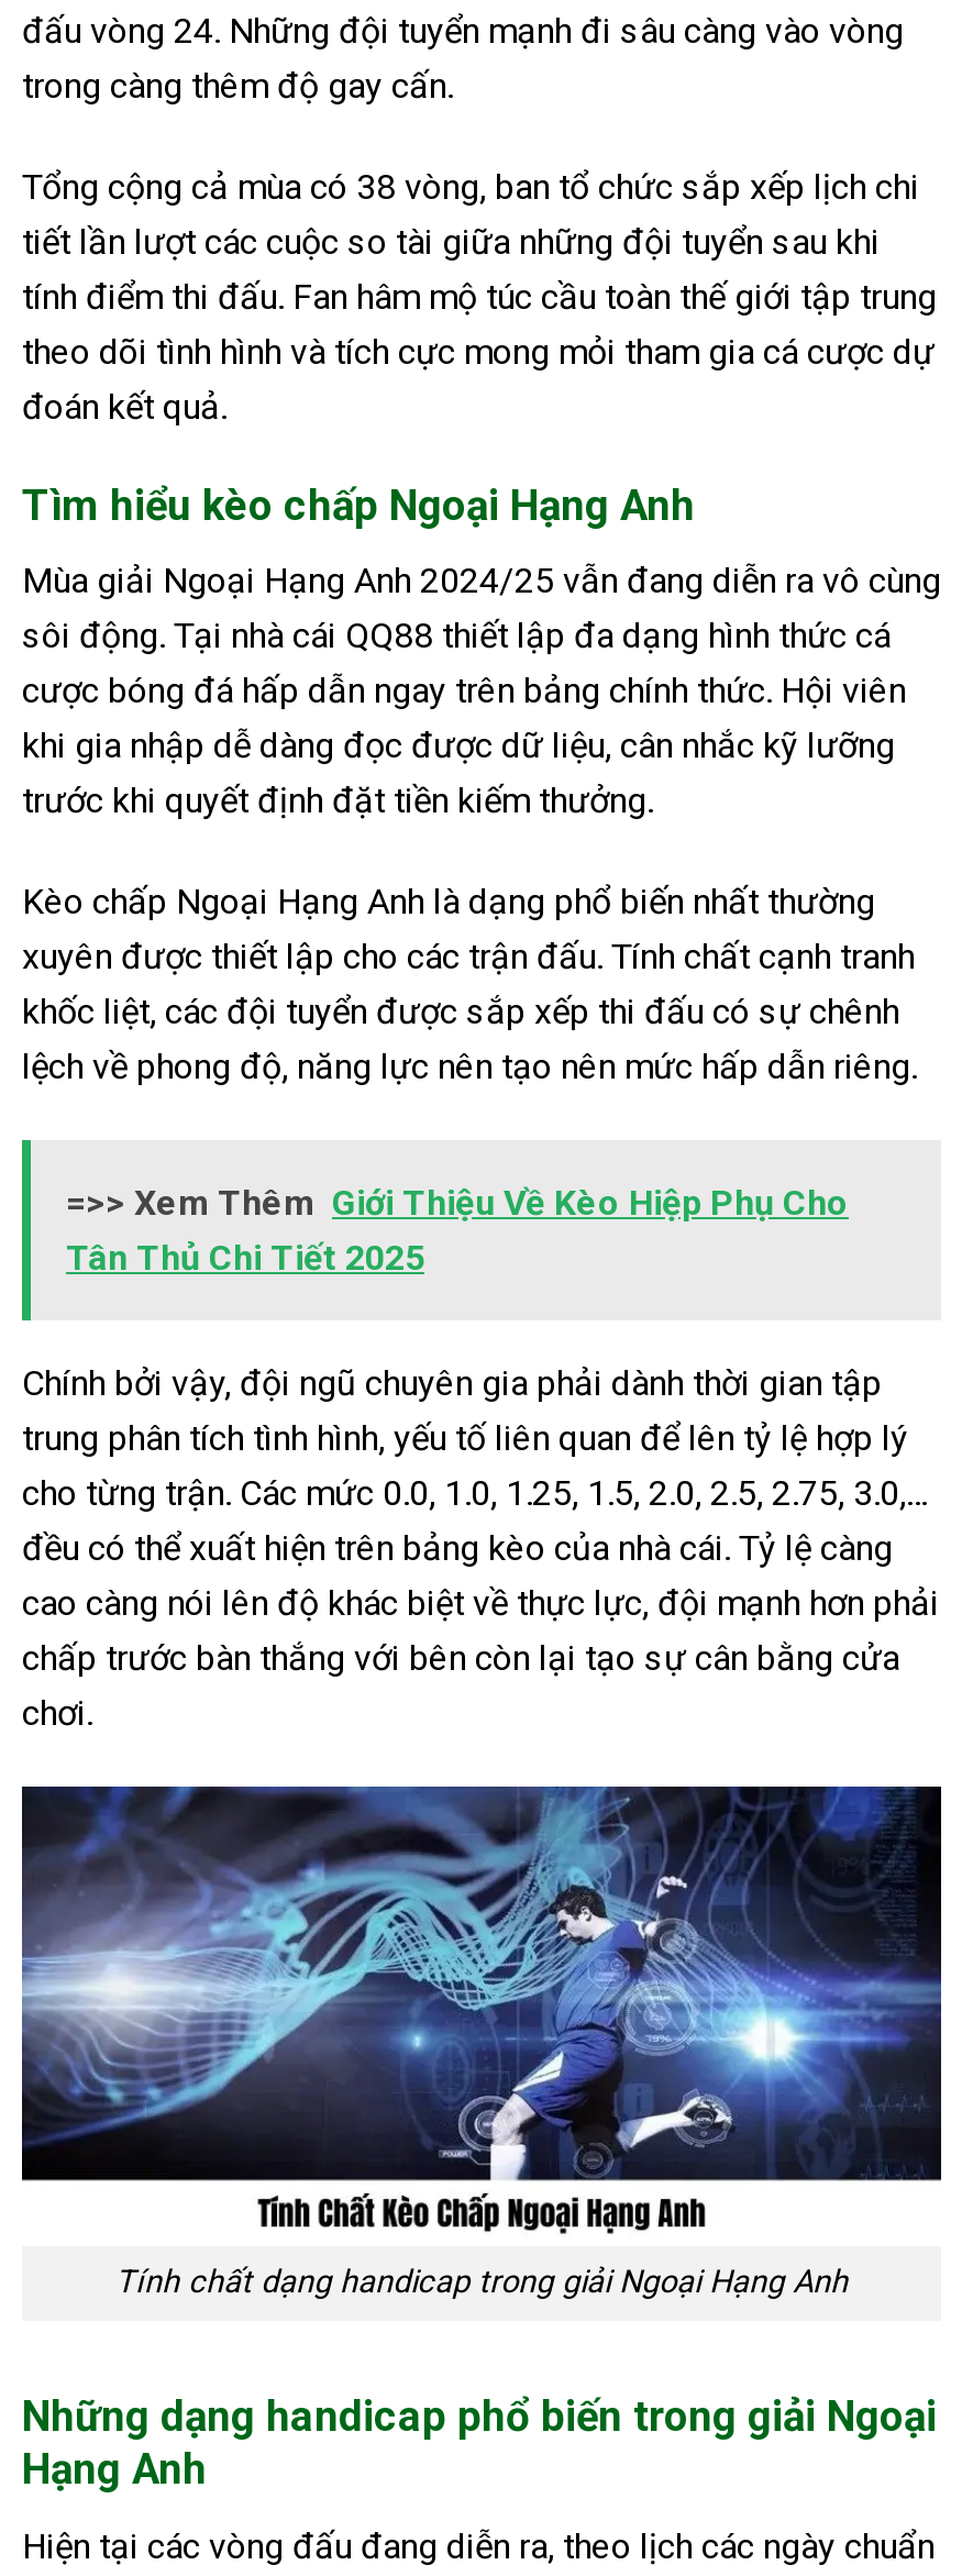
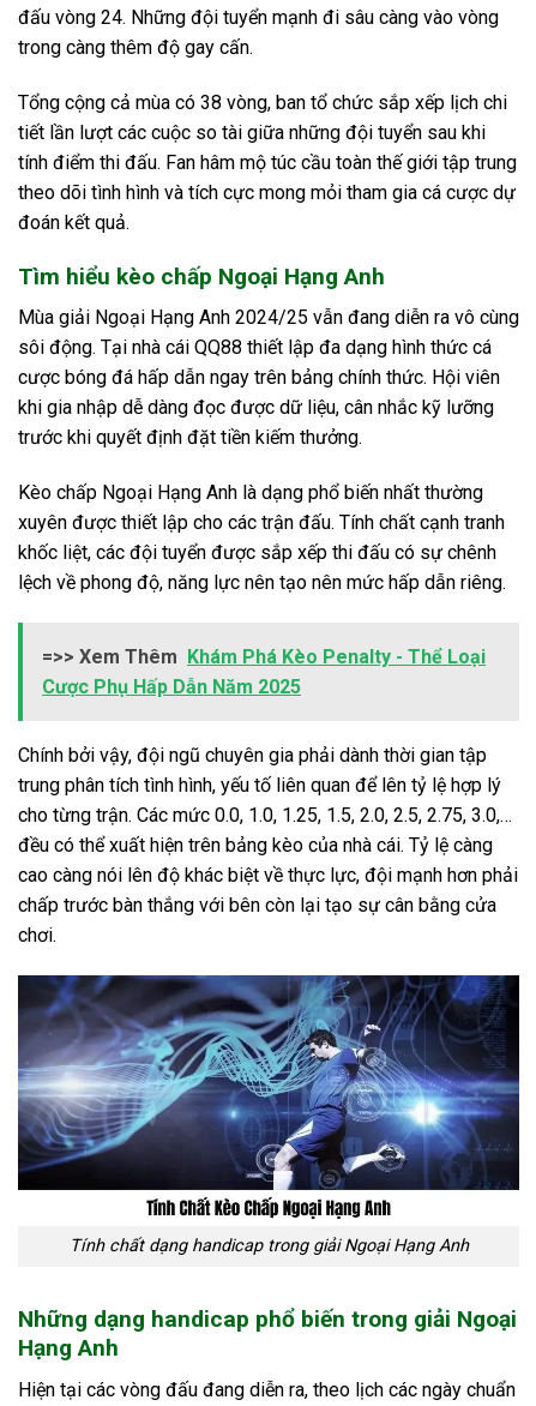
[66,1181,849,1278] =>> Xem Thêm Giới Thiệu Về Kèo Hiệp Phụ Cho | Tân Thủ Chi Tiết 2025 -> [42,645,486,698] =>> Xem Thêm Khám Phá Kèo Penalty - Thể Loại | Cược Phụ Hấp Dẫn Năm 2025

